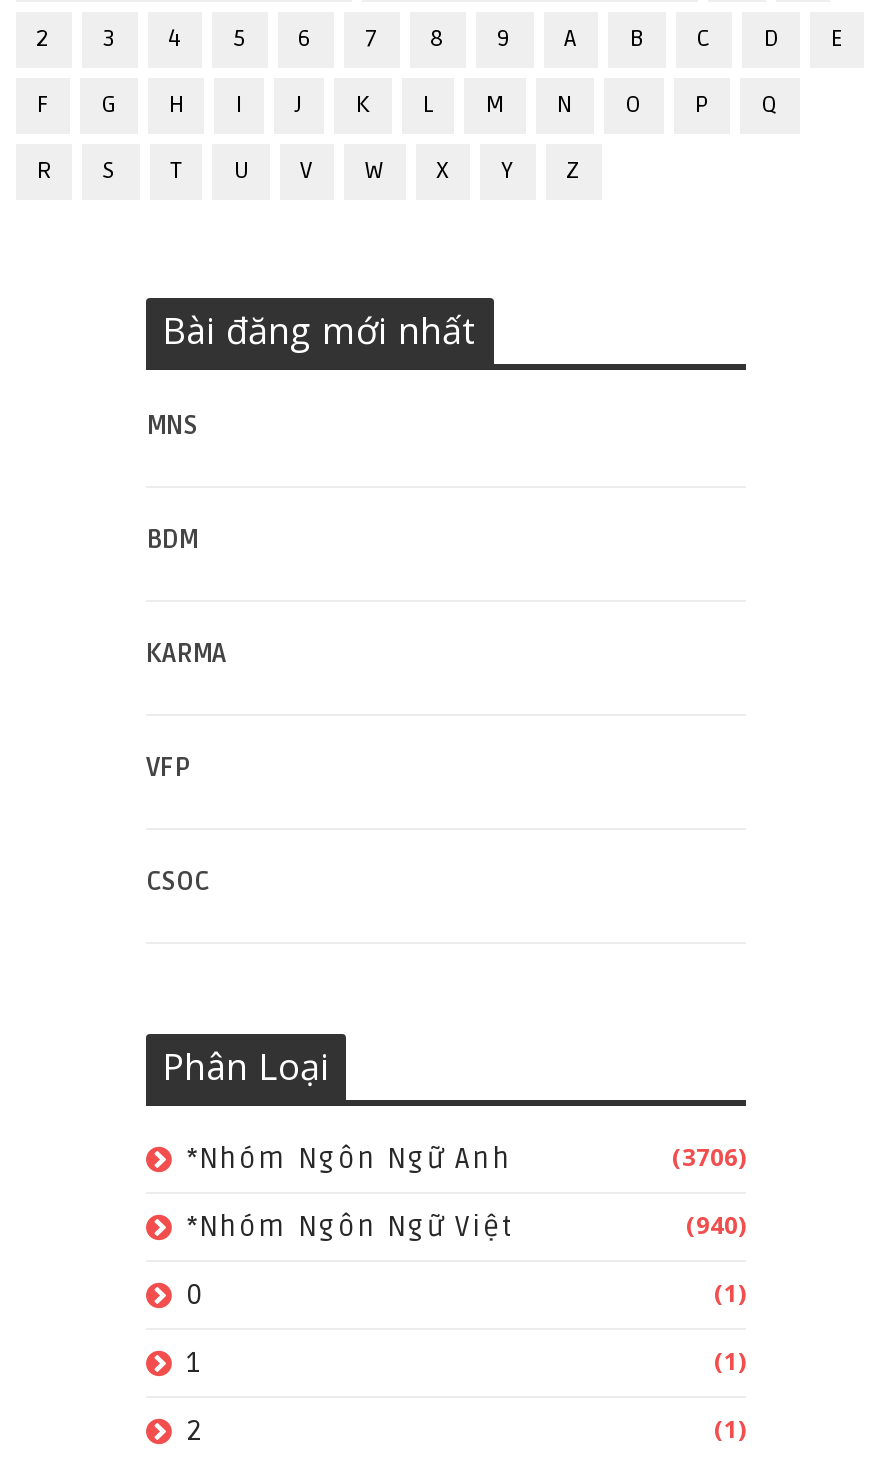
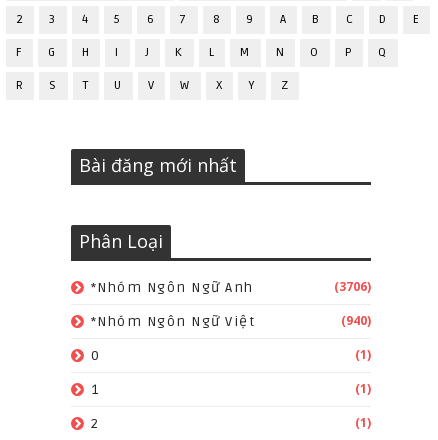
[146,410,198,442] MNS -> none
[146,524,198,556] BDM -> none
[146,638,226,670] KARMA -> none
[146,752,190,784] VFP -> none
[146,866,210,898] CSOC -> none

